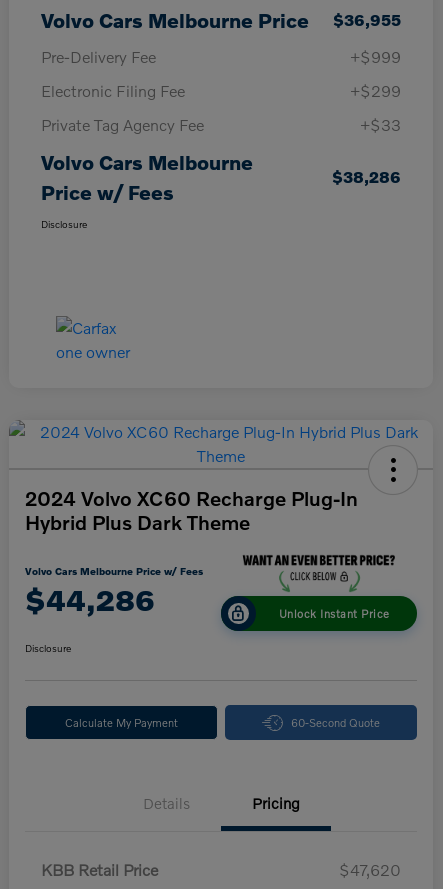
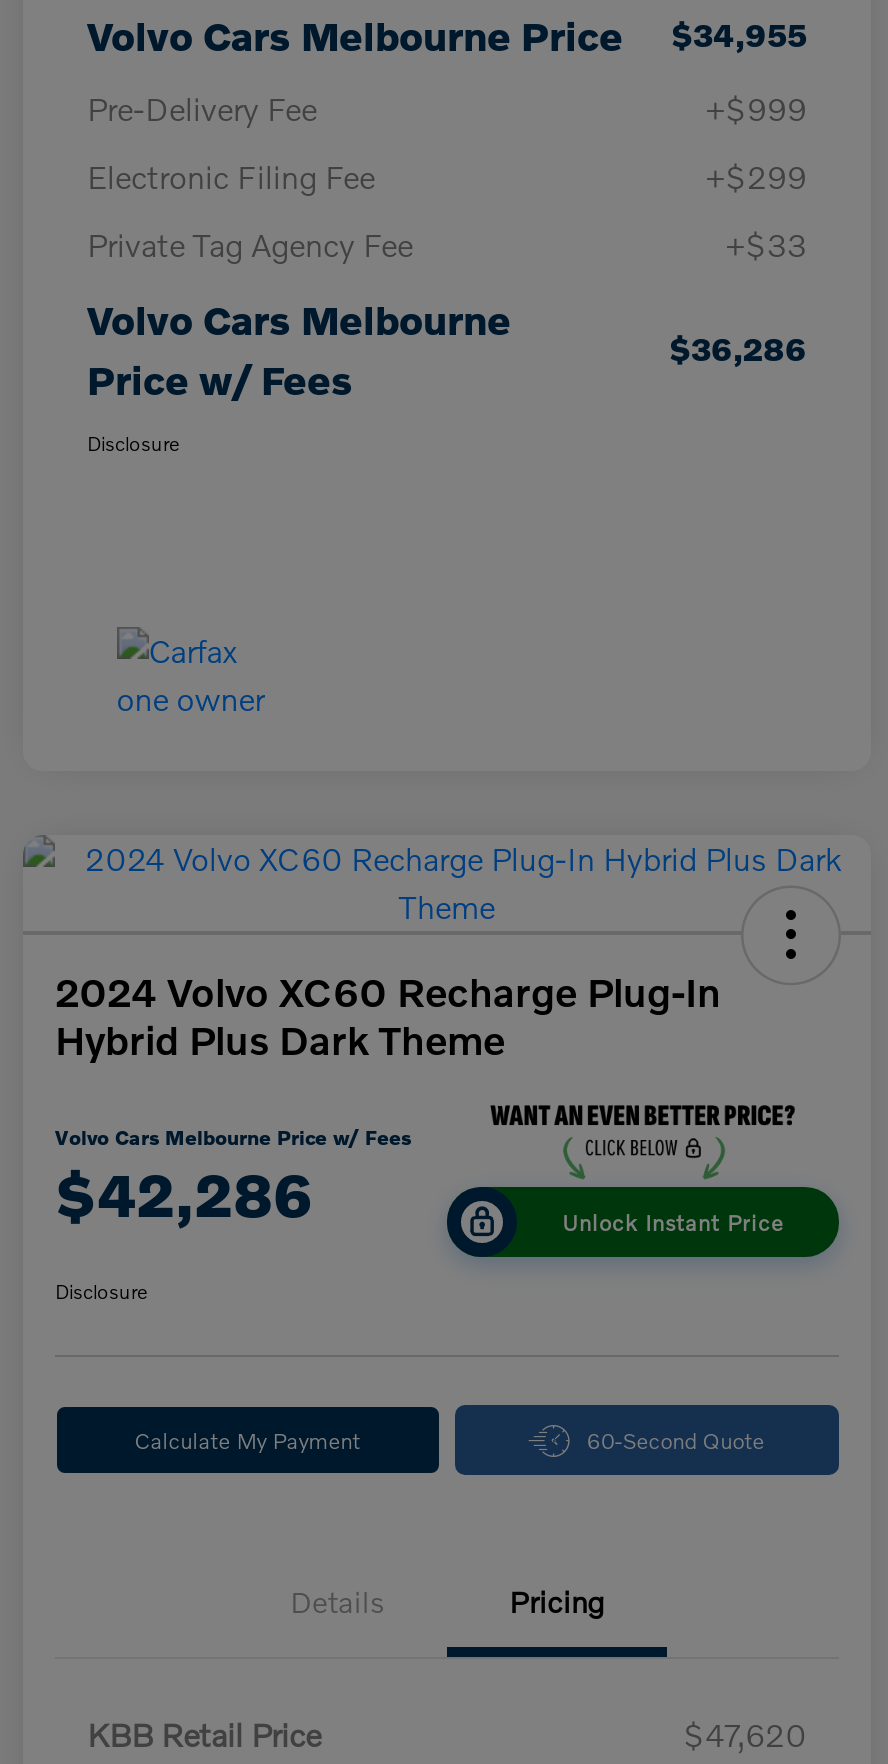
[41,8,401,32] Volvo Cars Melbourne Price $36,955 -> [87,10,807,58] Volvo Cars Melbourne Price $34,955
[332,167,401,186] $38,286 -> [669,328,807,366] $36,286
[25,582,155,617] $44,286 -> [55,1160,313,1230] $42,286

